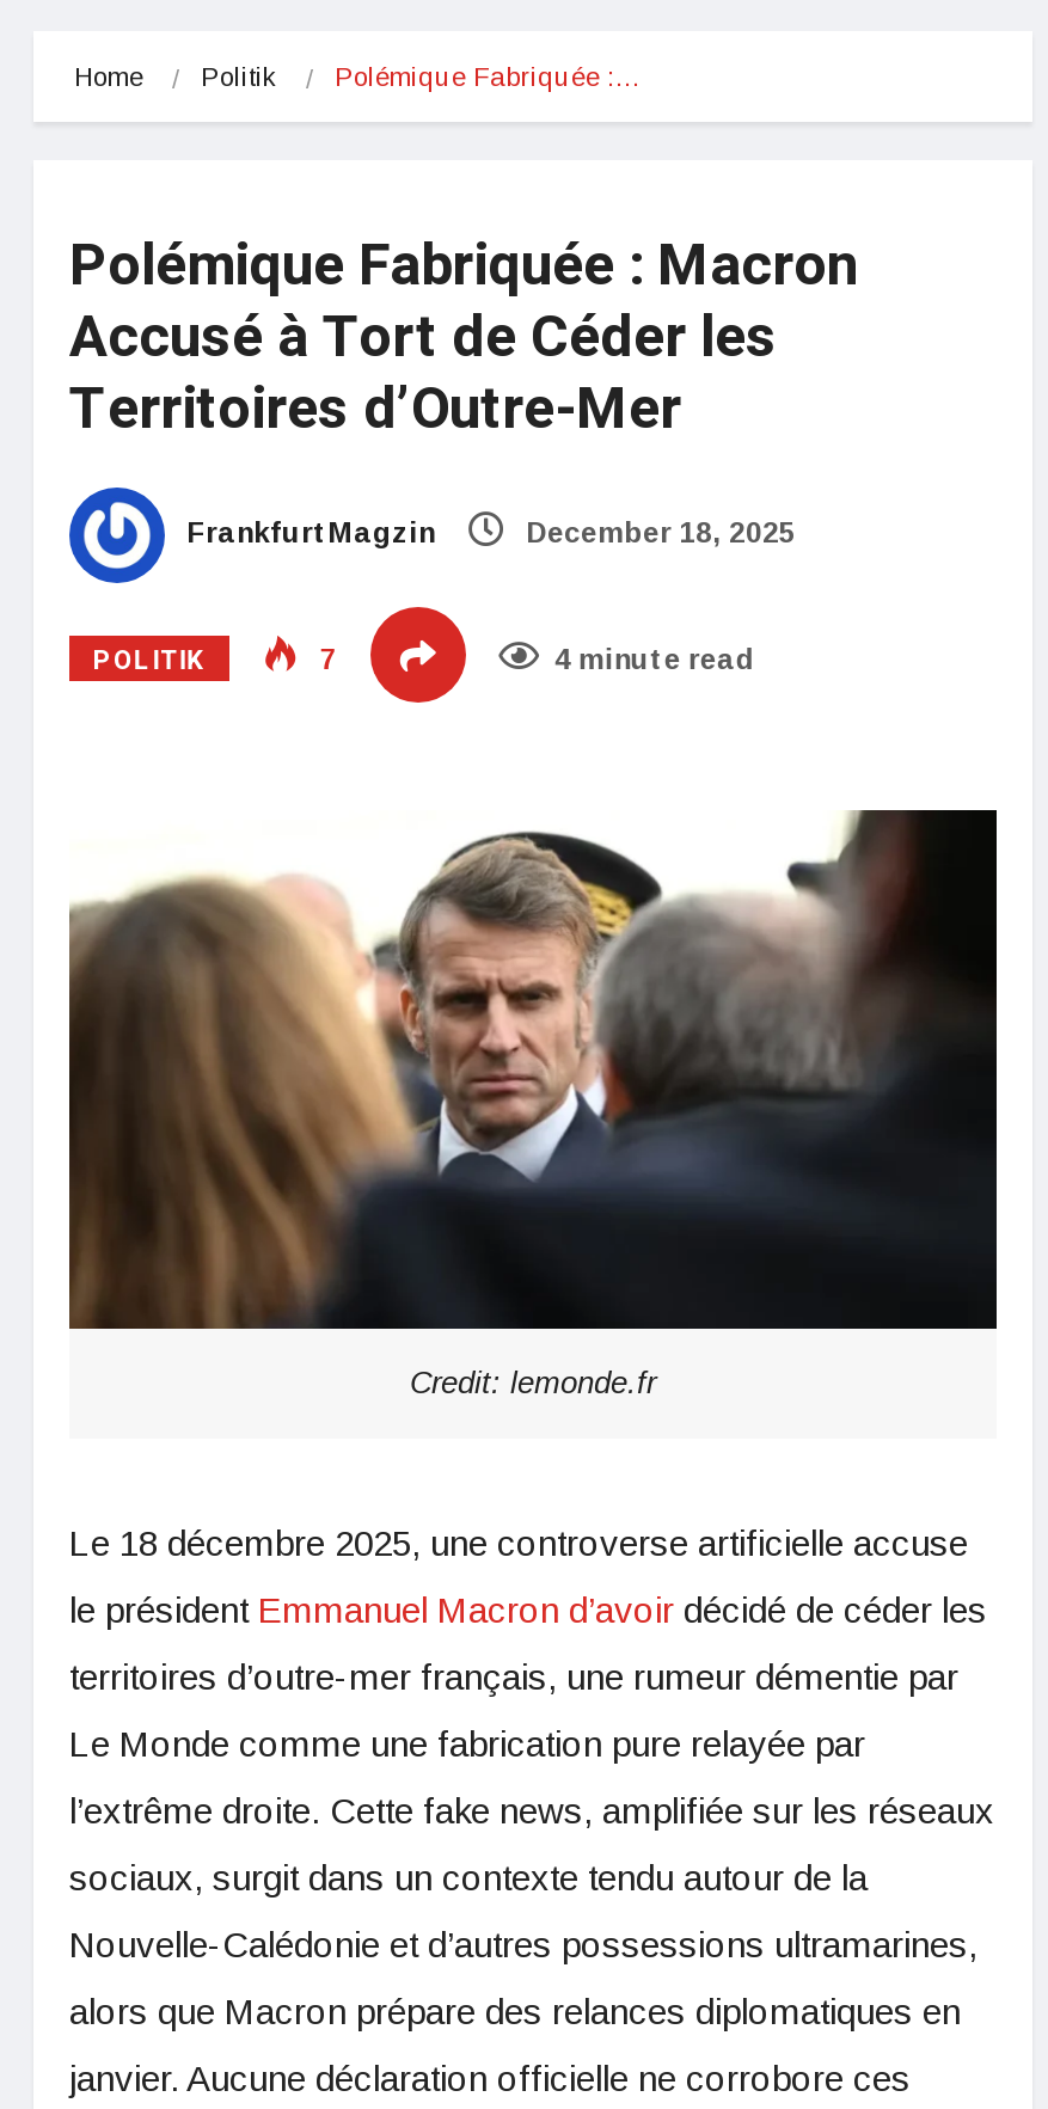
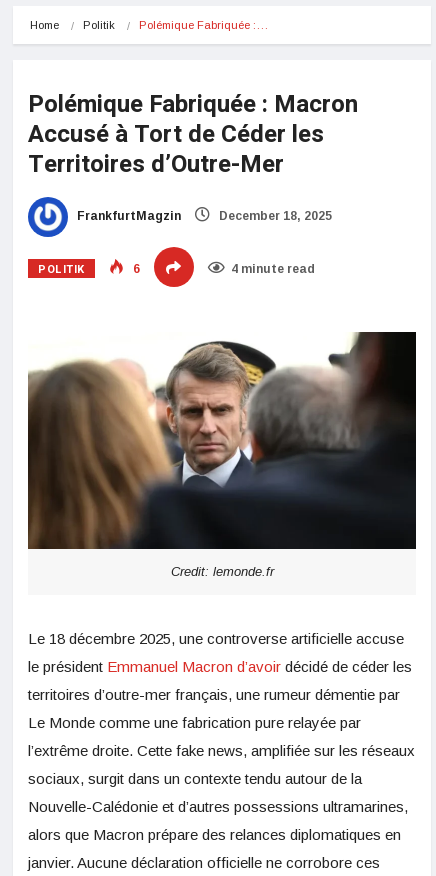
[313,642,337,675] 7 -> [130,261,140,275] 6

